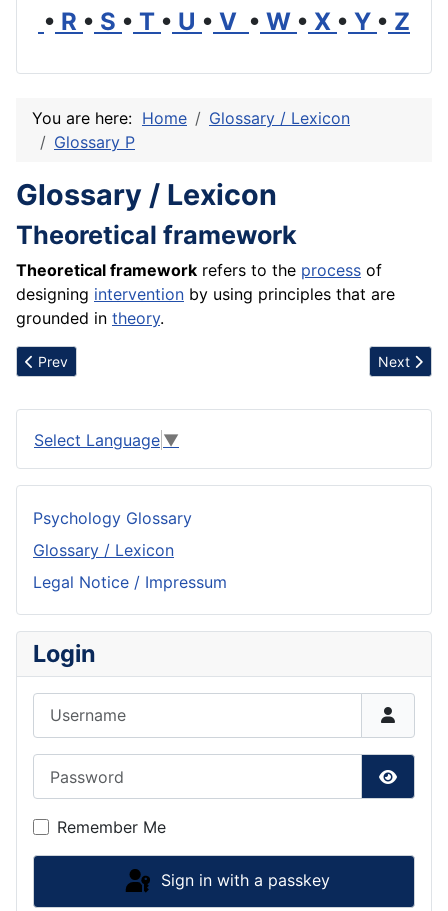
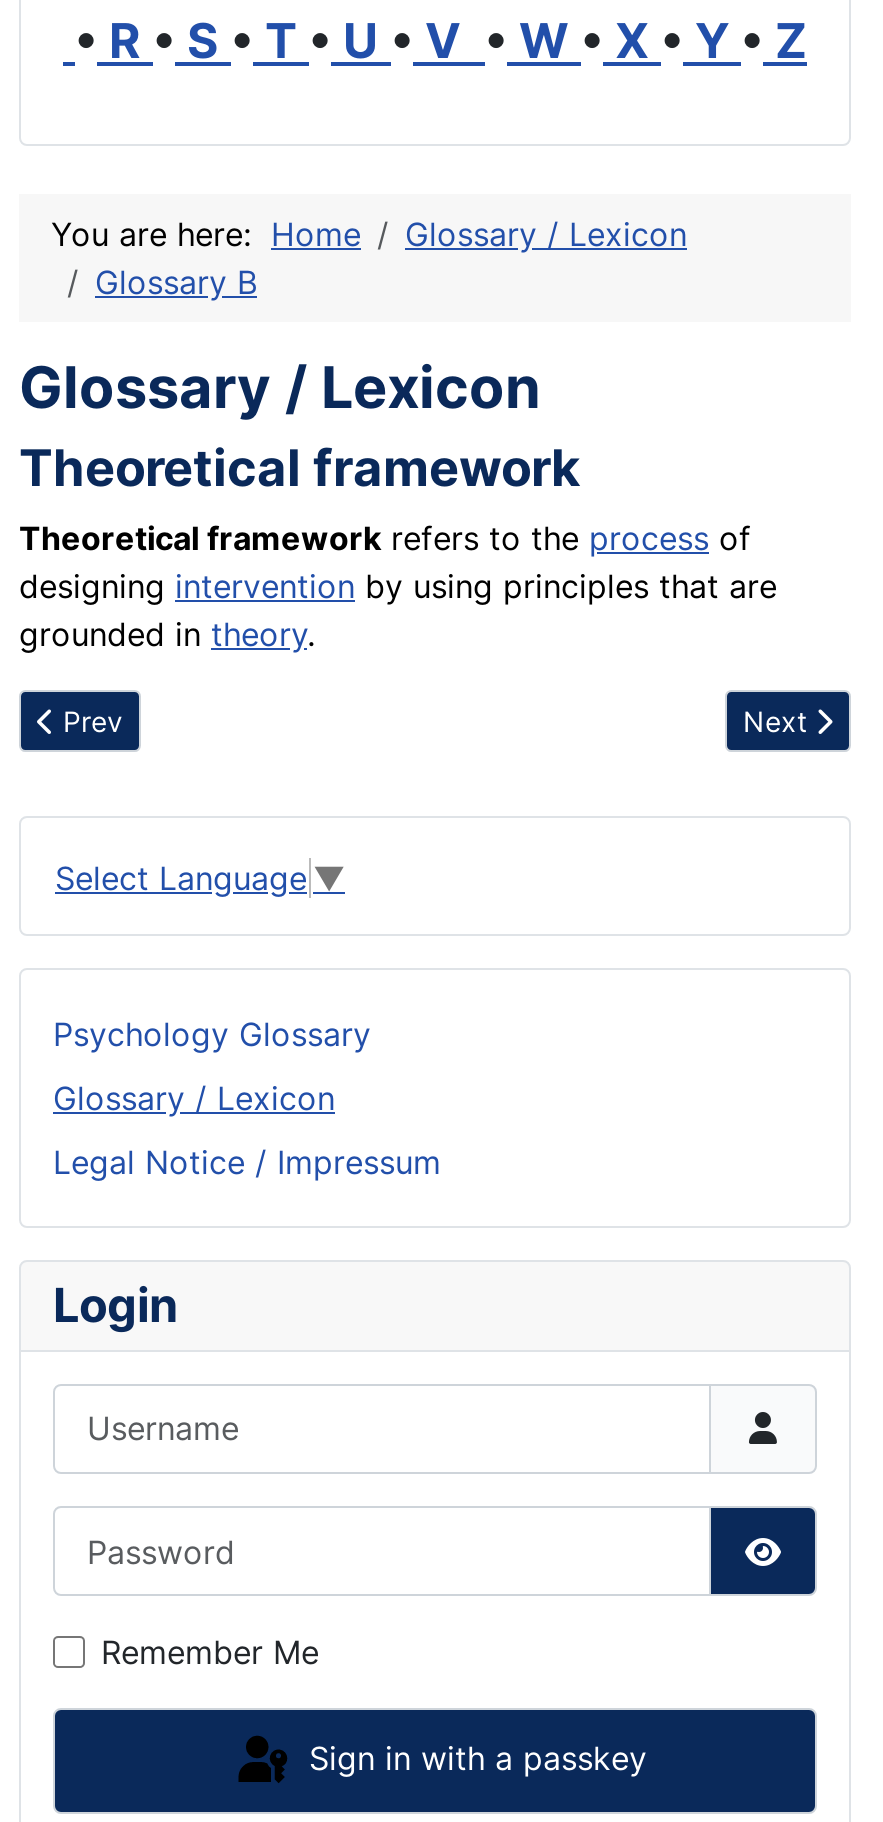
[54,132,135,152] Glossary P -> [95,262,257,302] Glossary B

